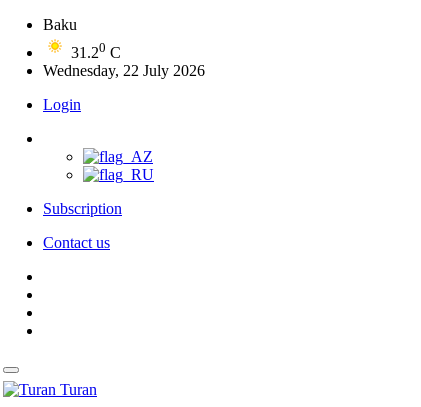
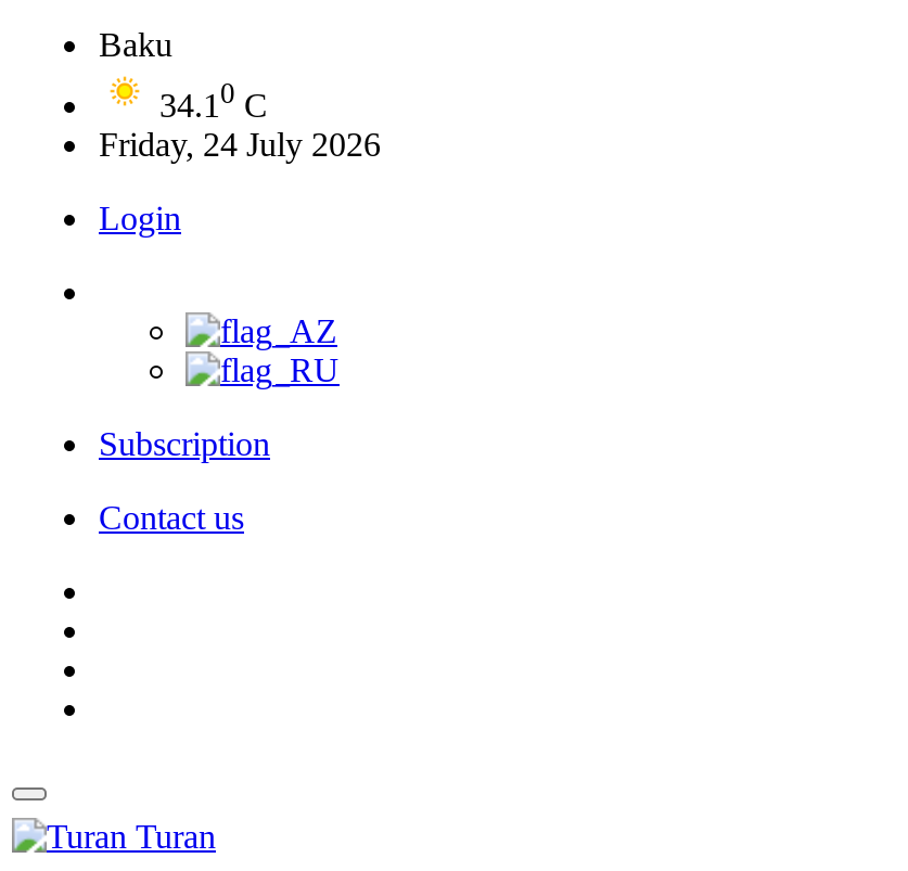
[71,40,121,61] 31.20 C -> [159,77,268,124] 34.10 C
[43,62,205,79] Wednesday, 22 July 2026 -> [99,126,381,163] Friday, 24 July 2026

